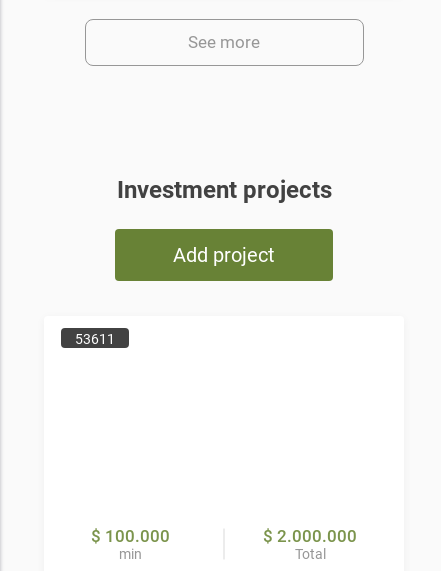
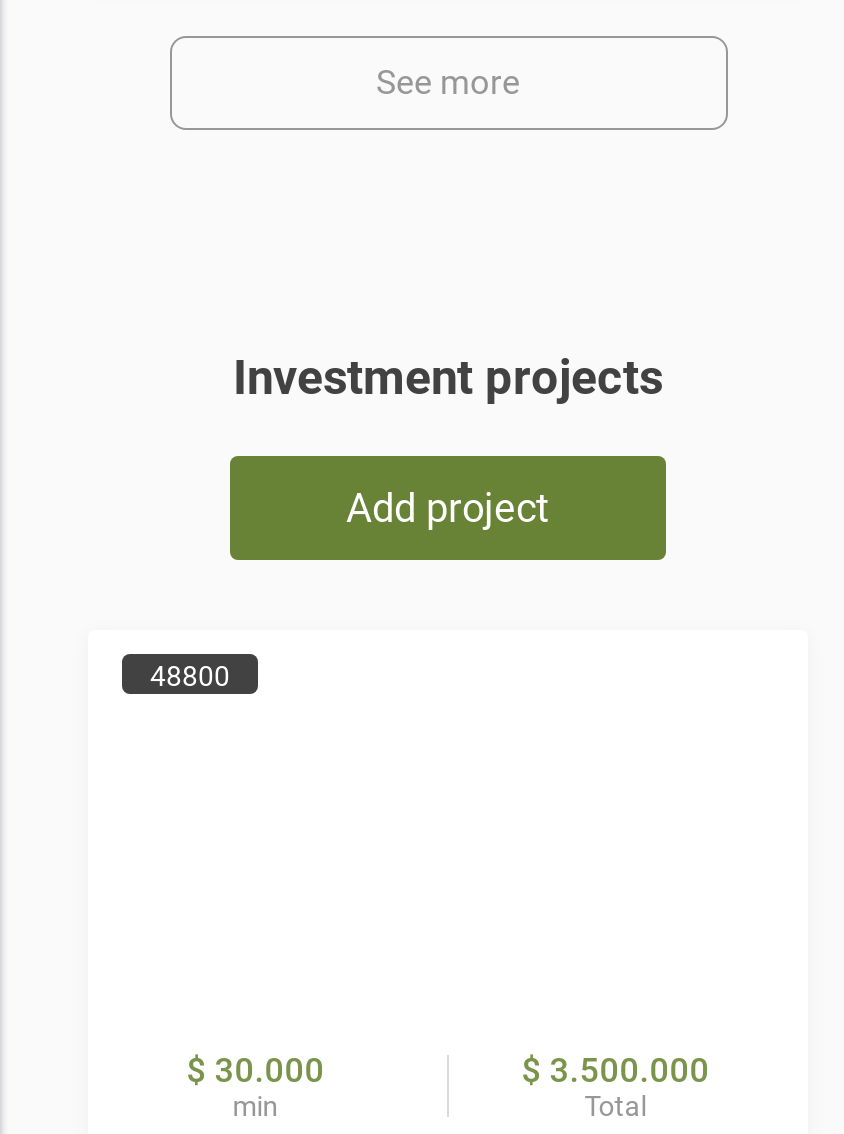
[75,331,115,347] 53611 -> [150,660,230,692] 48800
[91,526,170,546] $ 100.000 -> [186,1050,324,1090] $ 30.000
[263,526,357,546] $ 2.000.000 -> [522,1050,710,1090] $ 3.500.000

